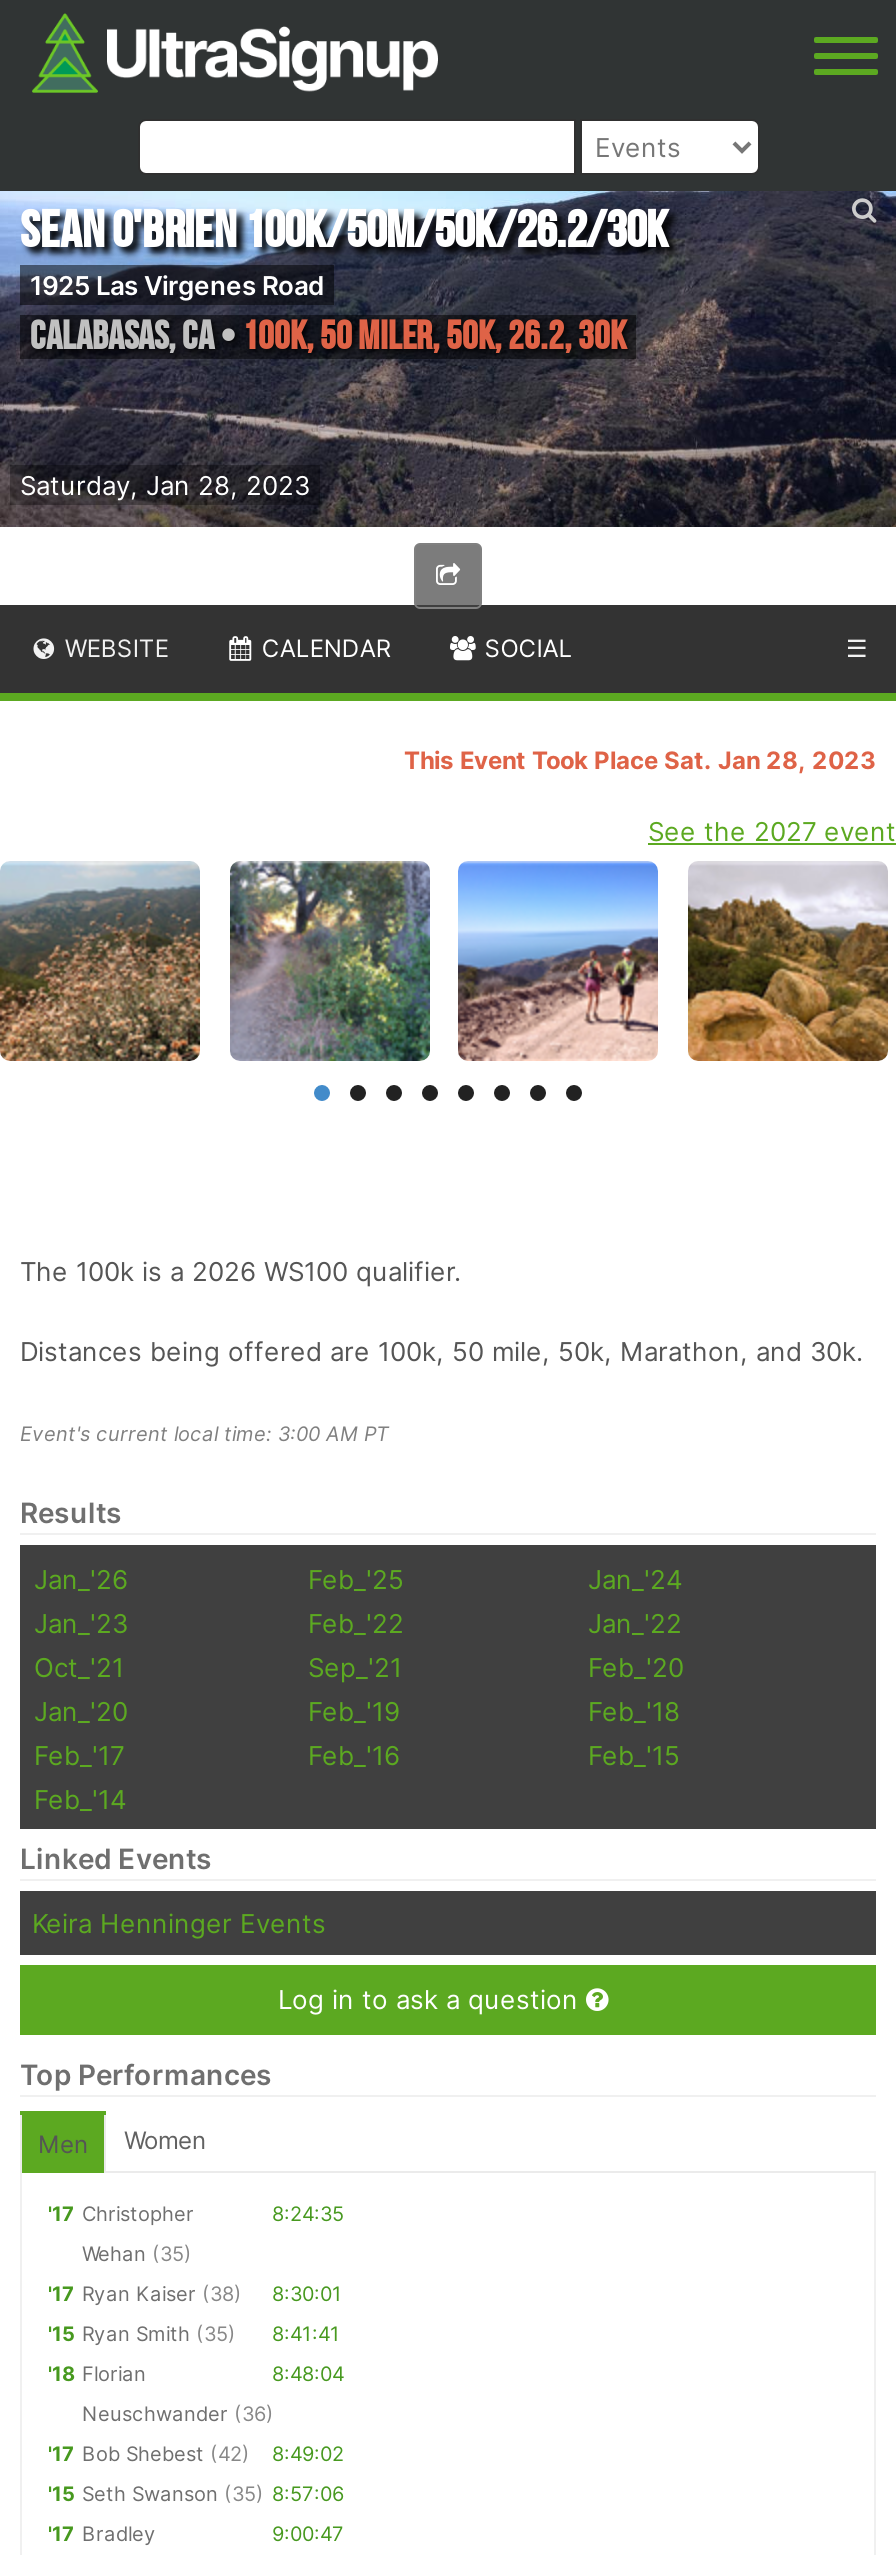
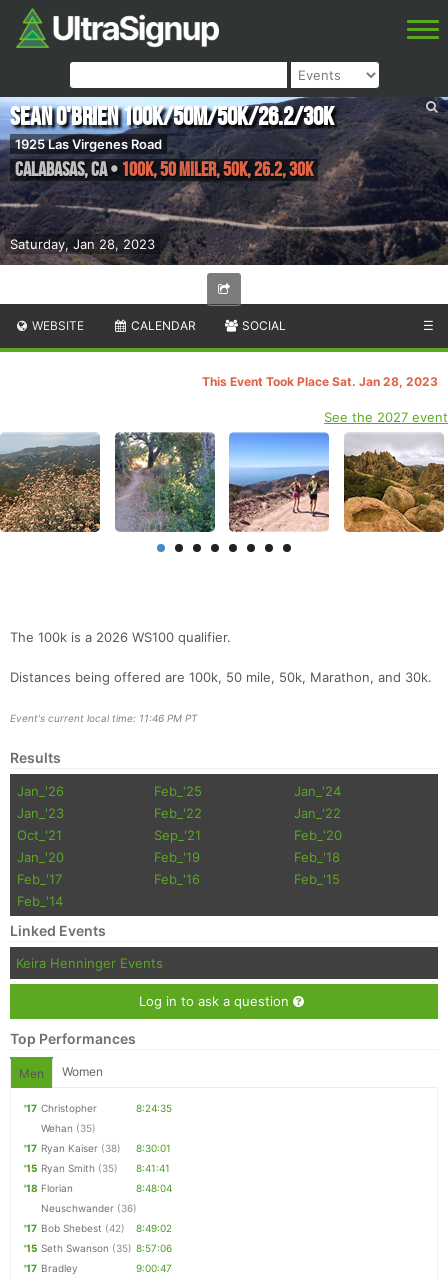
[20,1421,388,1445] Event's current local time: 3:00 AM PT -> [10,712,197,724] Event's current local time: 11:46 PM PT

